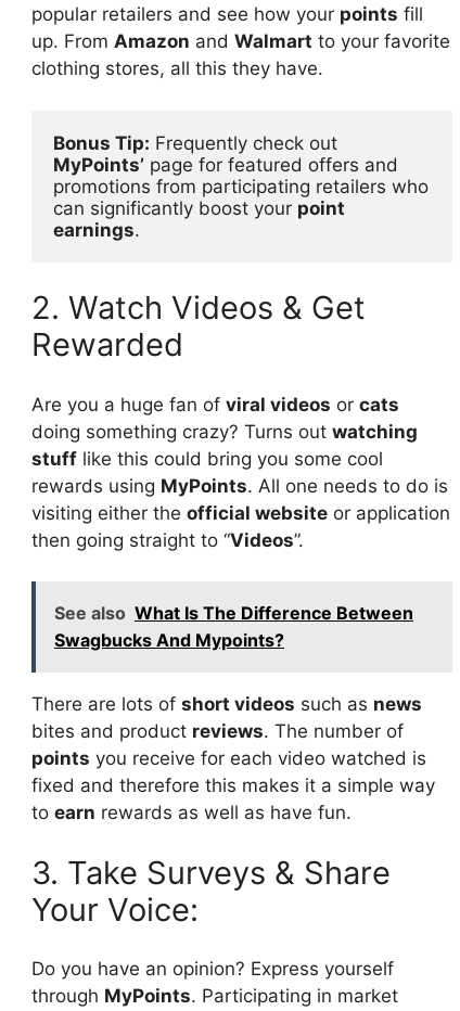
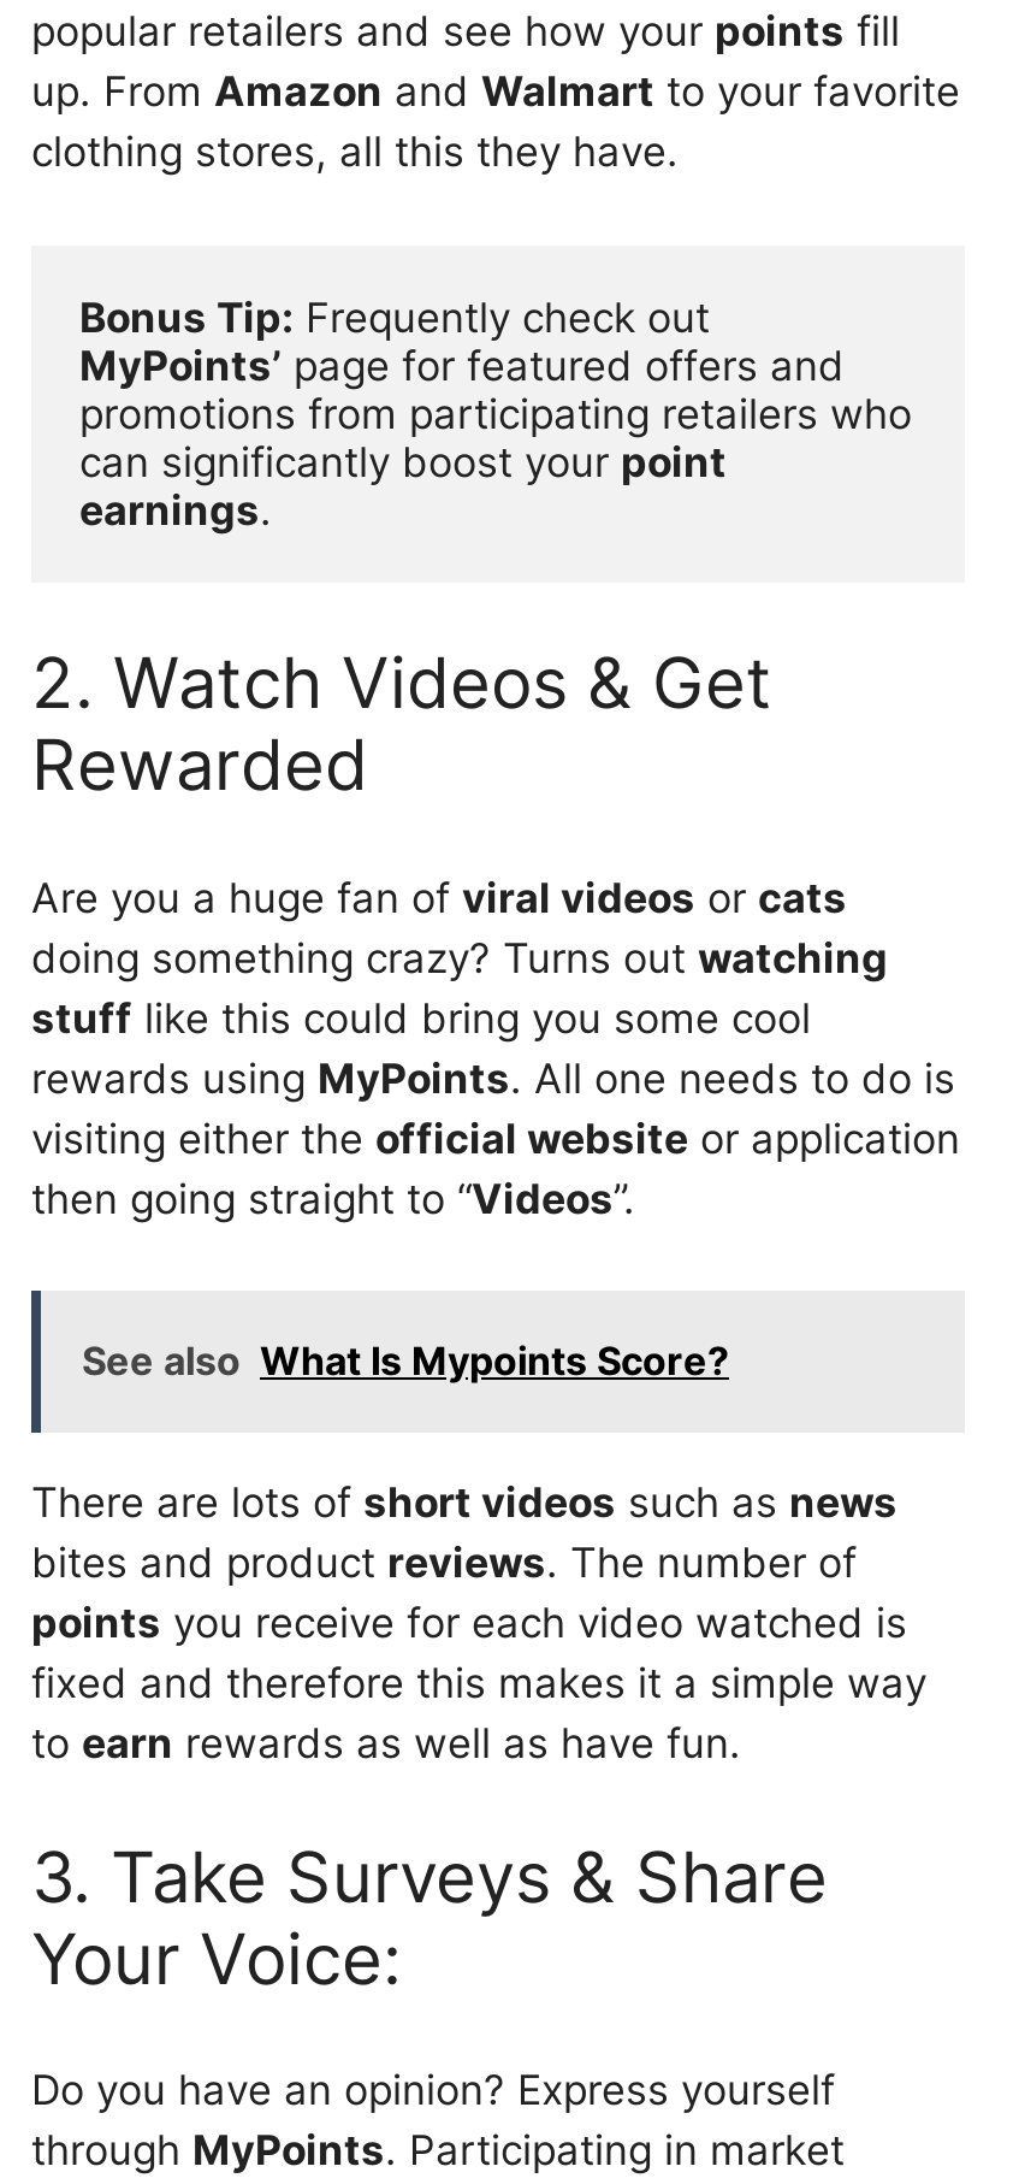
[54,602,413,651] See also What Is The Difference Between | Swagbucks And Mypoints? -> [82,1336,729,1385] See also What Is Mypoints Score?

